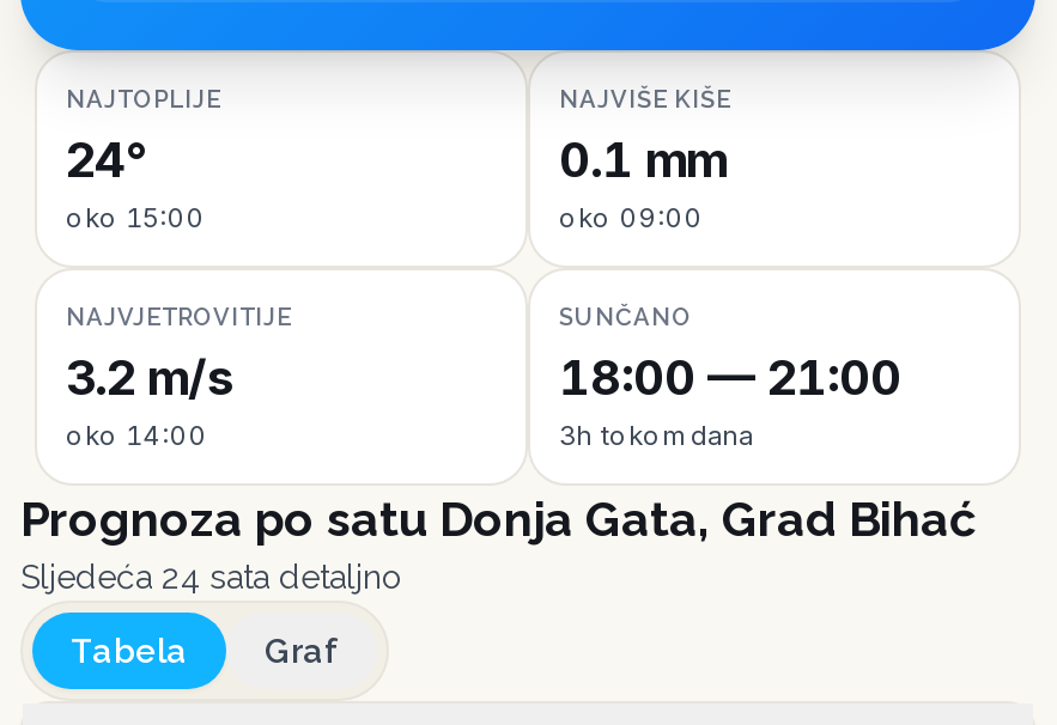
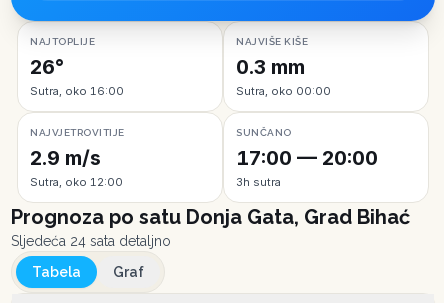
[66,132,205,234] 24° | oko 15:00 -> [30,55,124,98] 26° | Sutra, oko 16:00
[559,132,727,234] 0.1 mm | oko 09:00 -> [236,55,331,98] 0.3 mm | Sutra, oko 00:00
[66,349,233,452] 3.2 m/s | oko 14:00 -> [30,146,123,189] 2.9 m/s | Sutra, oko 12:00
[559,349,901,452] 18:00 — 21:00 | 3h tokom dana -> [236,146,378,189] 17:00 — 20:00 | 3h sutra

